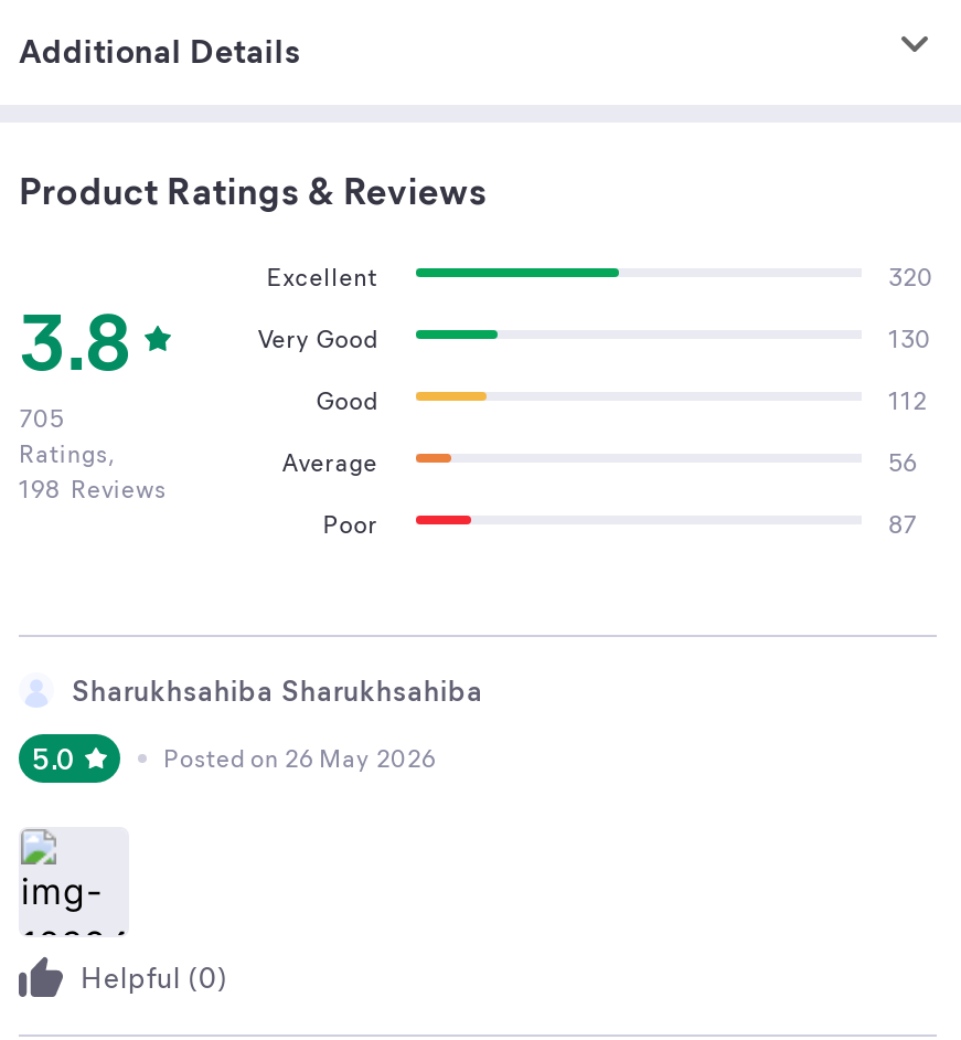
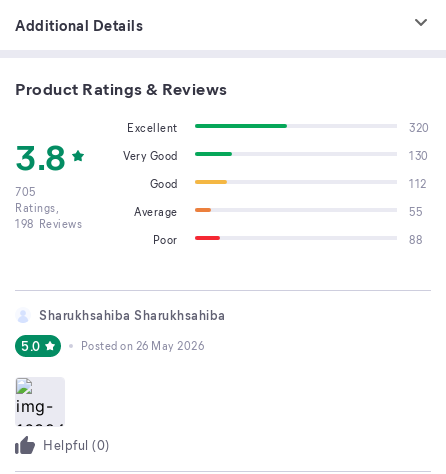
[888,445,917,478] 56 -> [409,204,422,219] 55
[888,507,917,540] 87 -> [409,232,422,247] 88

